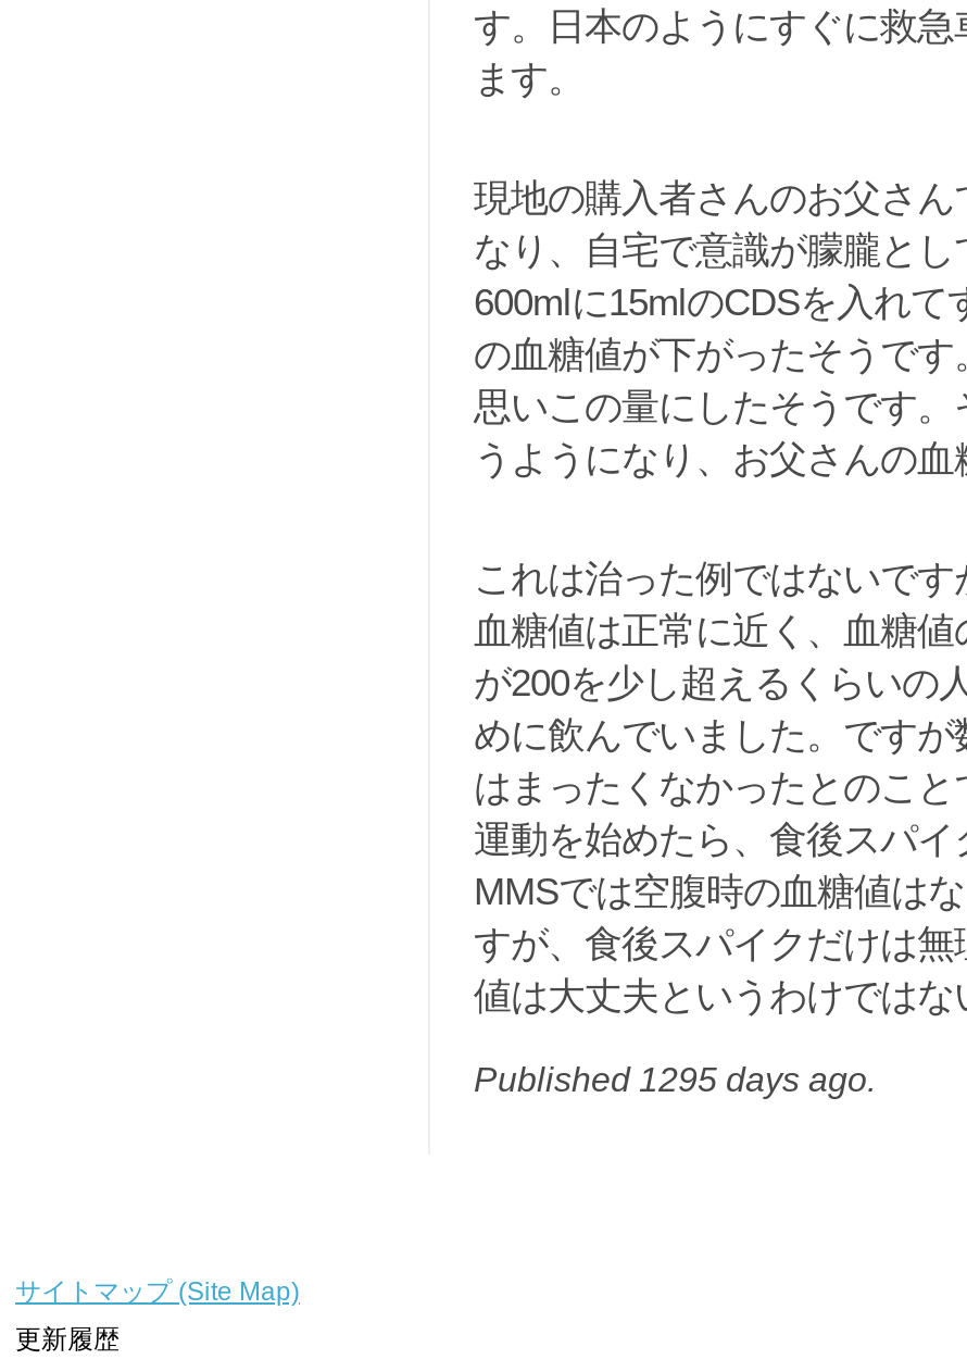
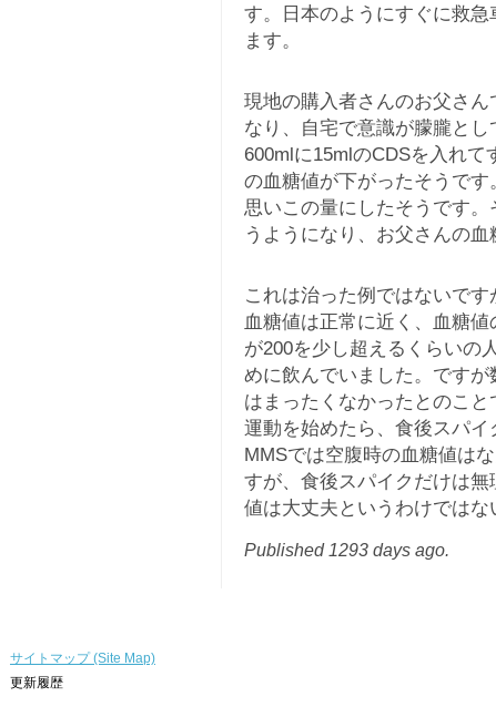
[474,1059,876,1098] Published 1295 days ago. -> [244,540,449,560] Published 1293 days ago.

